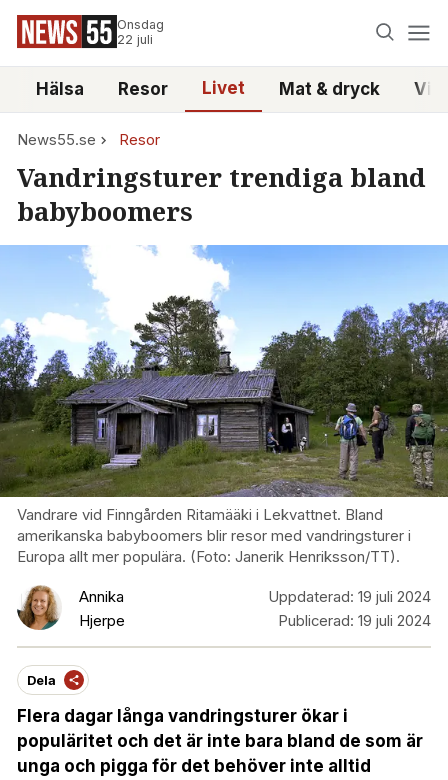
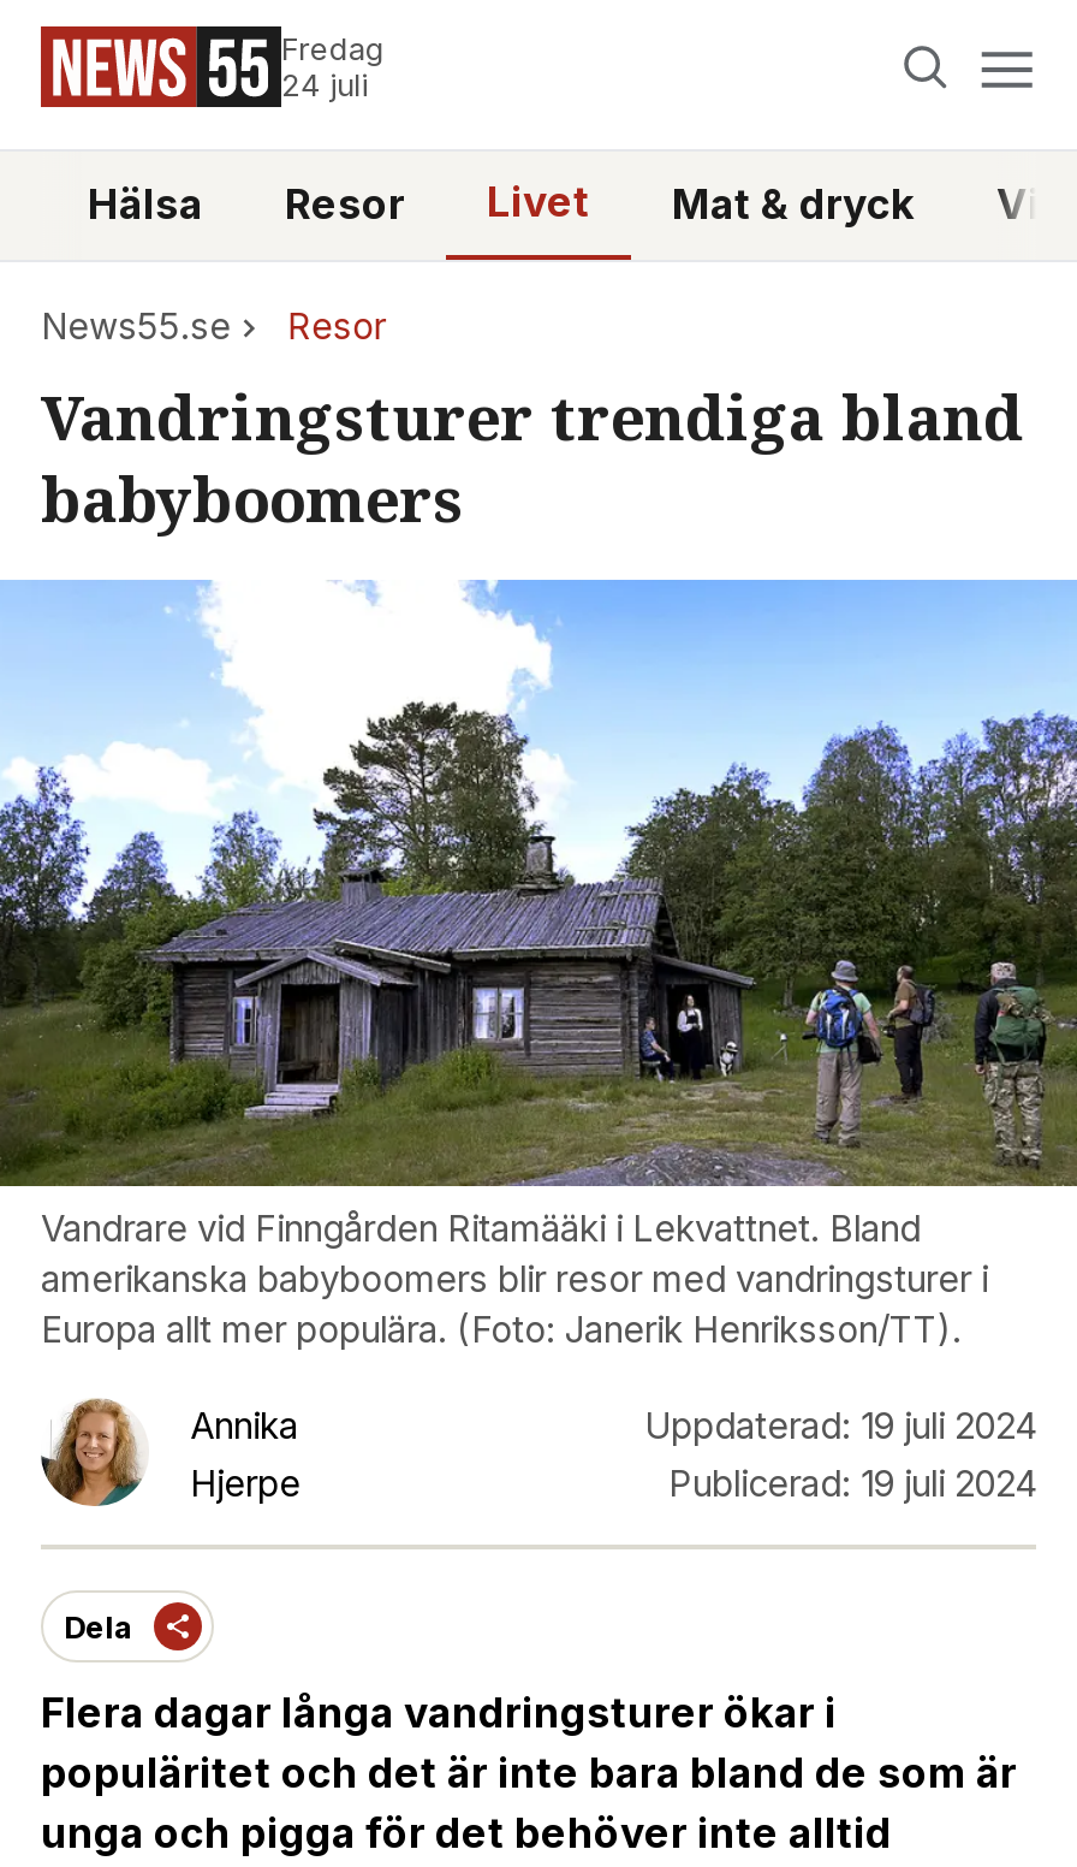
[117,17,164,47] Onsdag | 22 juli -> [281,31,385,103] Fredag | 24 juli

